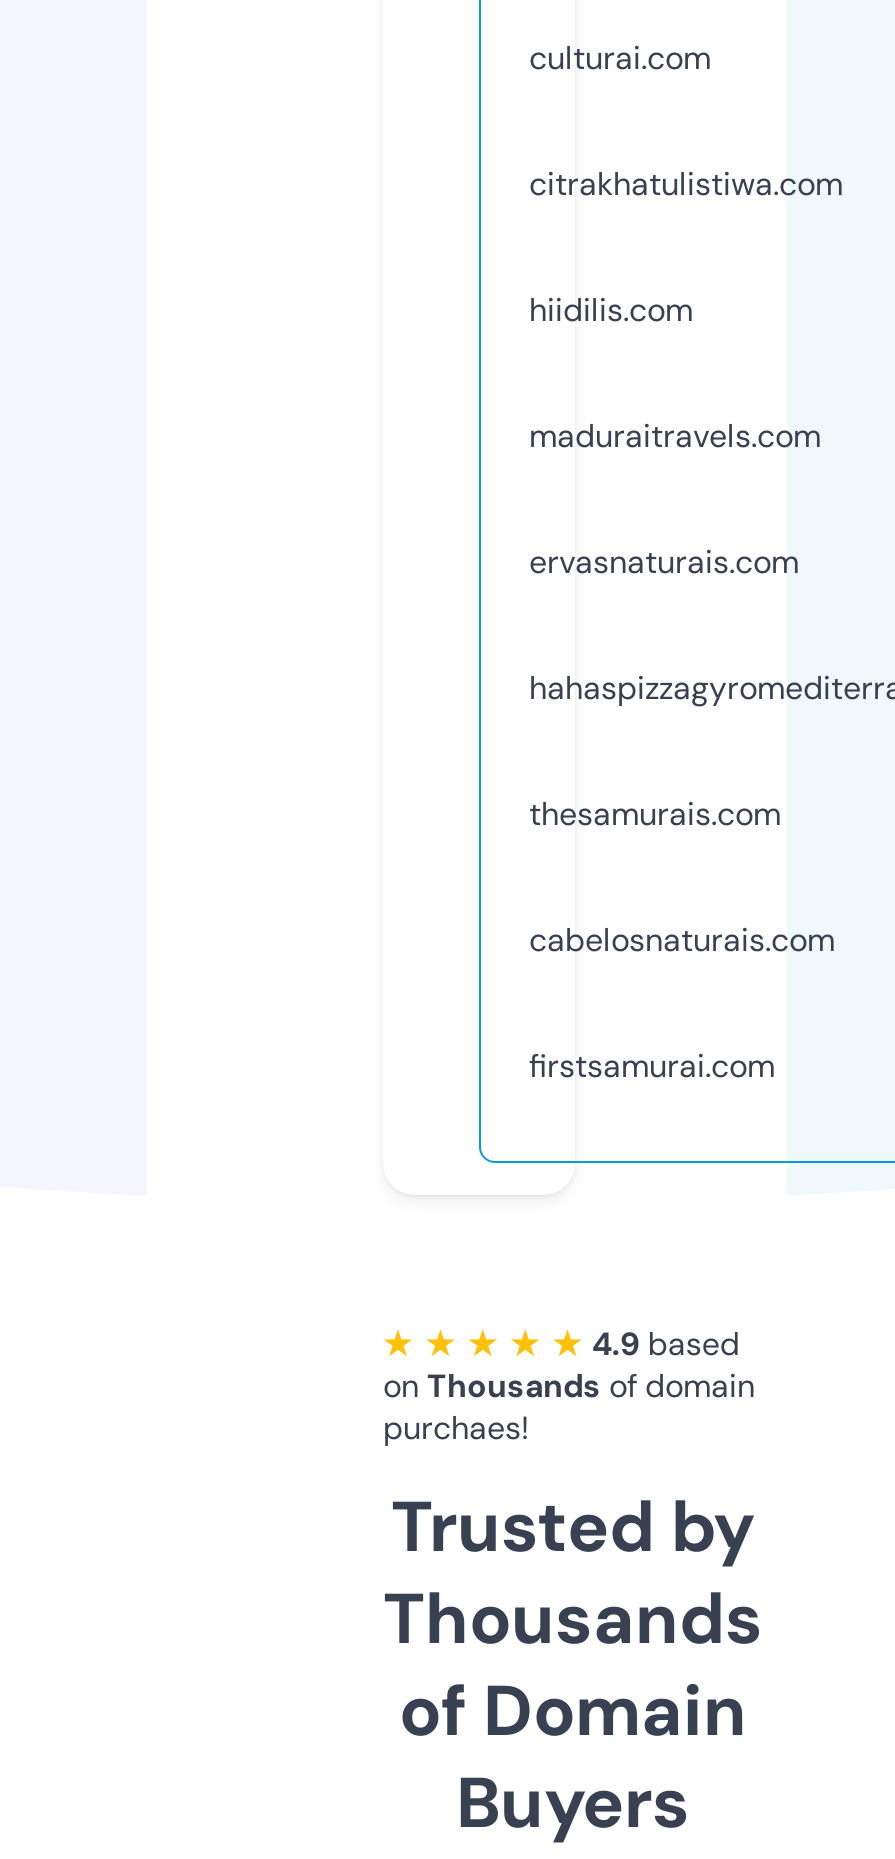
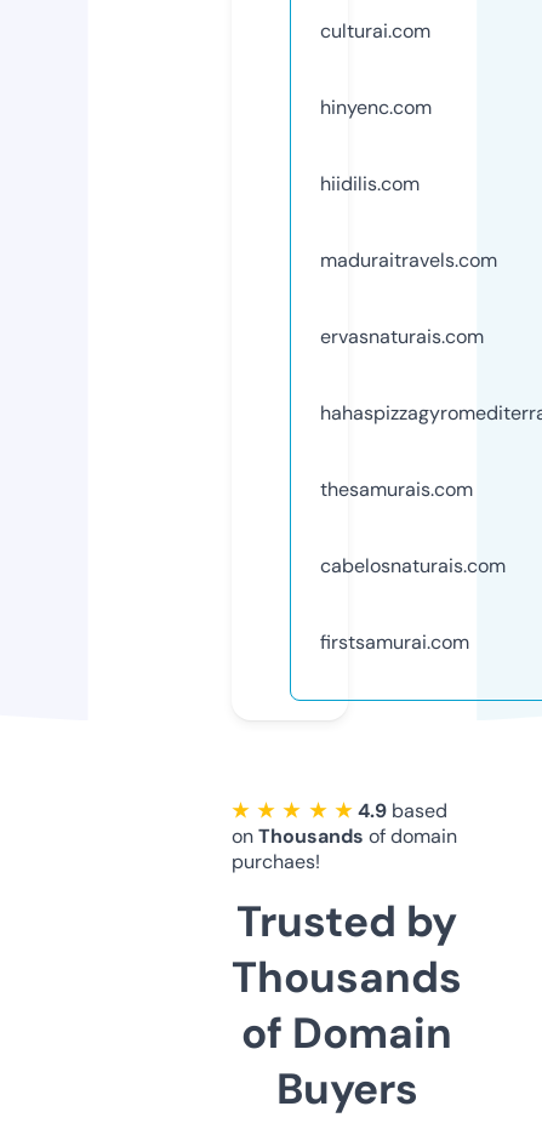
[529,163,843,205] citrakhatulistiwa.com -> [320,94,432,120] hinyenc.com

